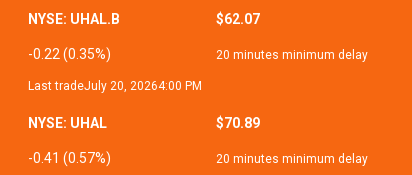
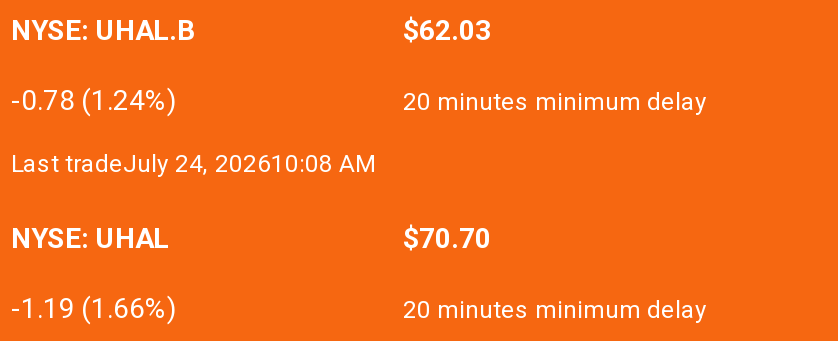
[216,11,260,27] $62.07 -> [403,14,491,46] $62.03
[28,46,111,62] -0.22 (0.35%) -> [11,84,177,116] -0.78 (1.24%)
[28,79,202,93] Last tradeJuly 20, 20264:00 PM -> [11,150,375,178] Last tradeJuly 24, 202610:08 AM
[216,115,260,131] $70.89 -> [403,222,491,254] $70.70
[28,150,111,166] -0.41 (0.57%) -> [11,292,177,324] -1.19 (1.66%)

